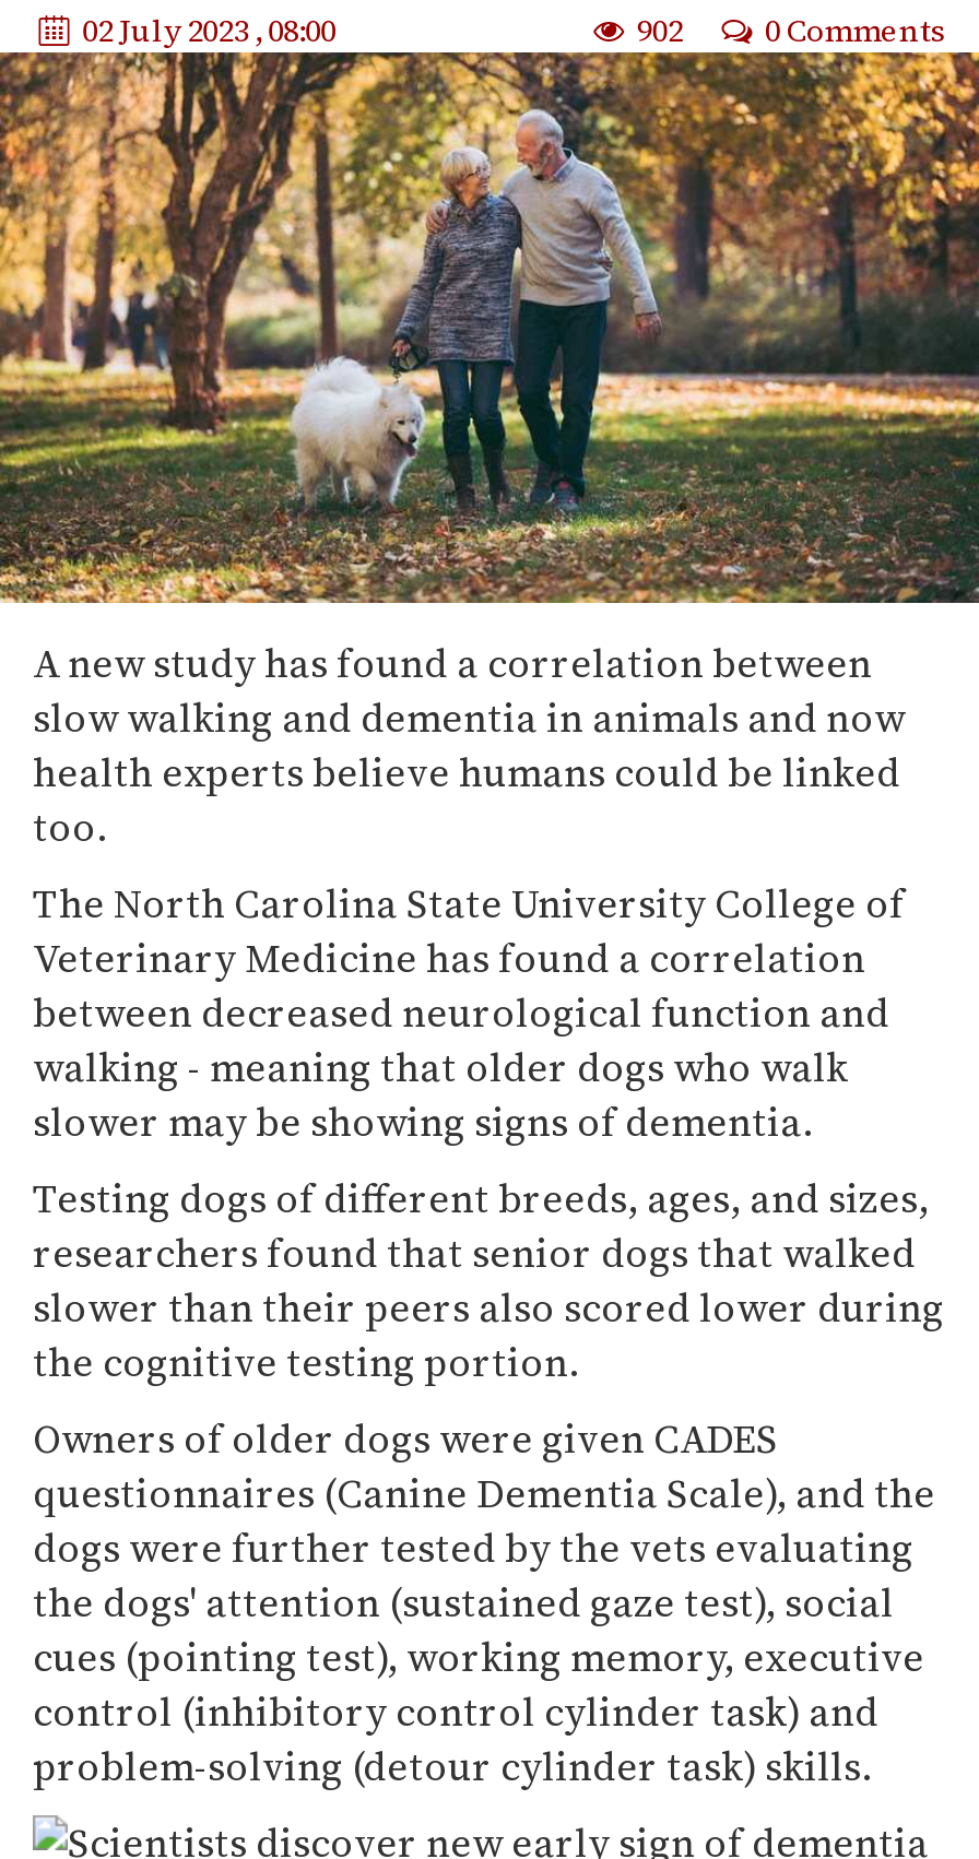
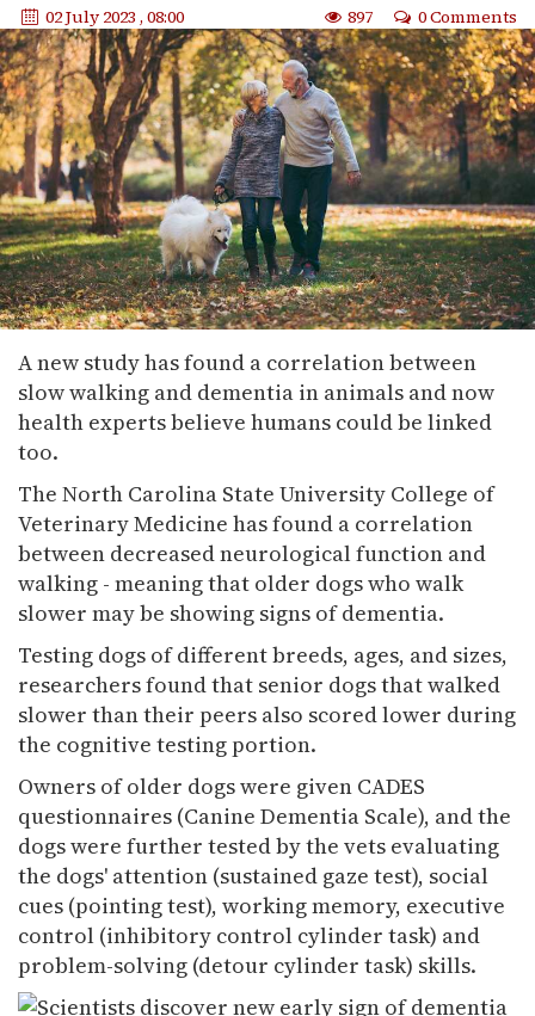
[630,9,946,52] 902 0 Comments -> [344,5,517,29] 897 0 Comments

